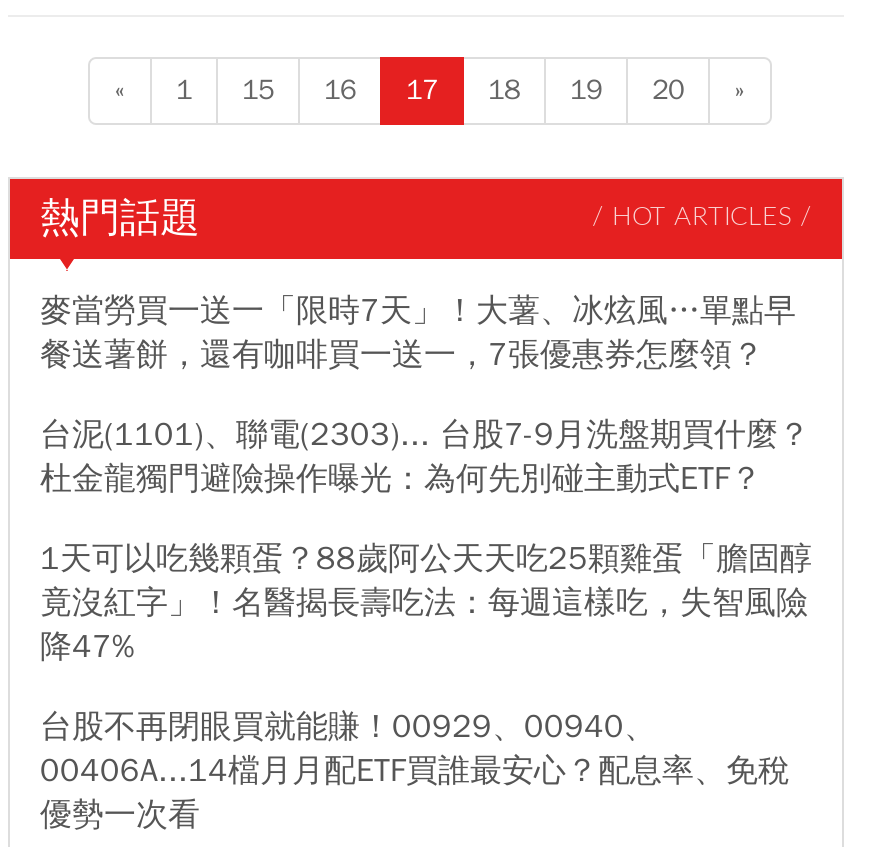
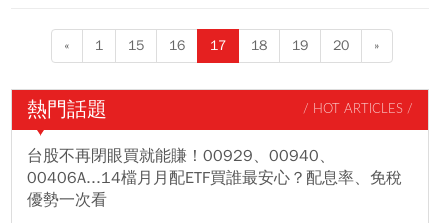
[40,291,812,667] 麥當勞買一送一「限時7天」！大薯、冰炫風…單點早 | 餐送薯餅，還有咖啡買一送一，7張優惠券怎麼領？ | 台泥(1101)、聯電(2303)... 台股7-9月洗盤期買什麼？ | 杜金龍獨門避險操作曝光：為何先別碰主動式ETF？ | 1天可以吃幾顆蛋？88歲阿公天天吃25顆雞蛋「膽固醇 | 竟沒紅字」！名醫揭長壽吃法：每週這樣吃，失智風險 | 降47% -> none

